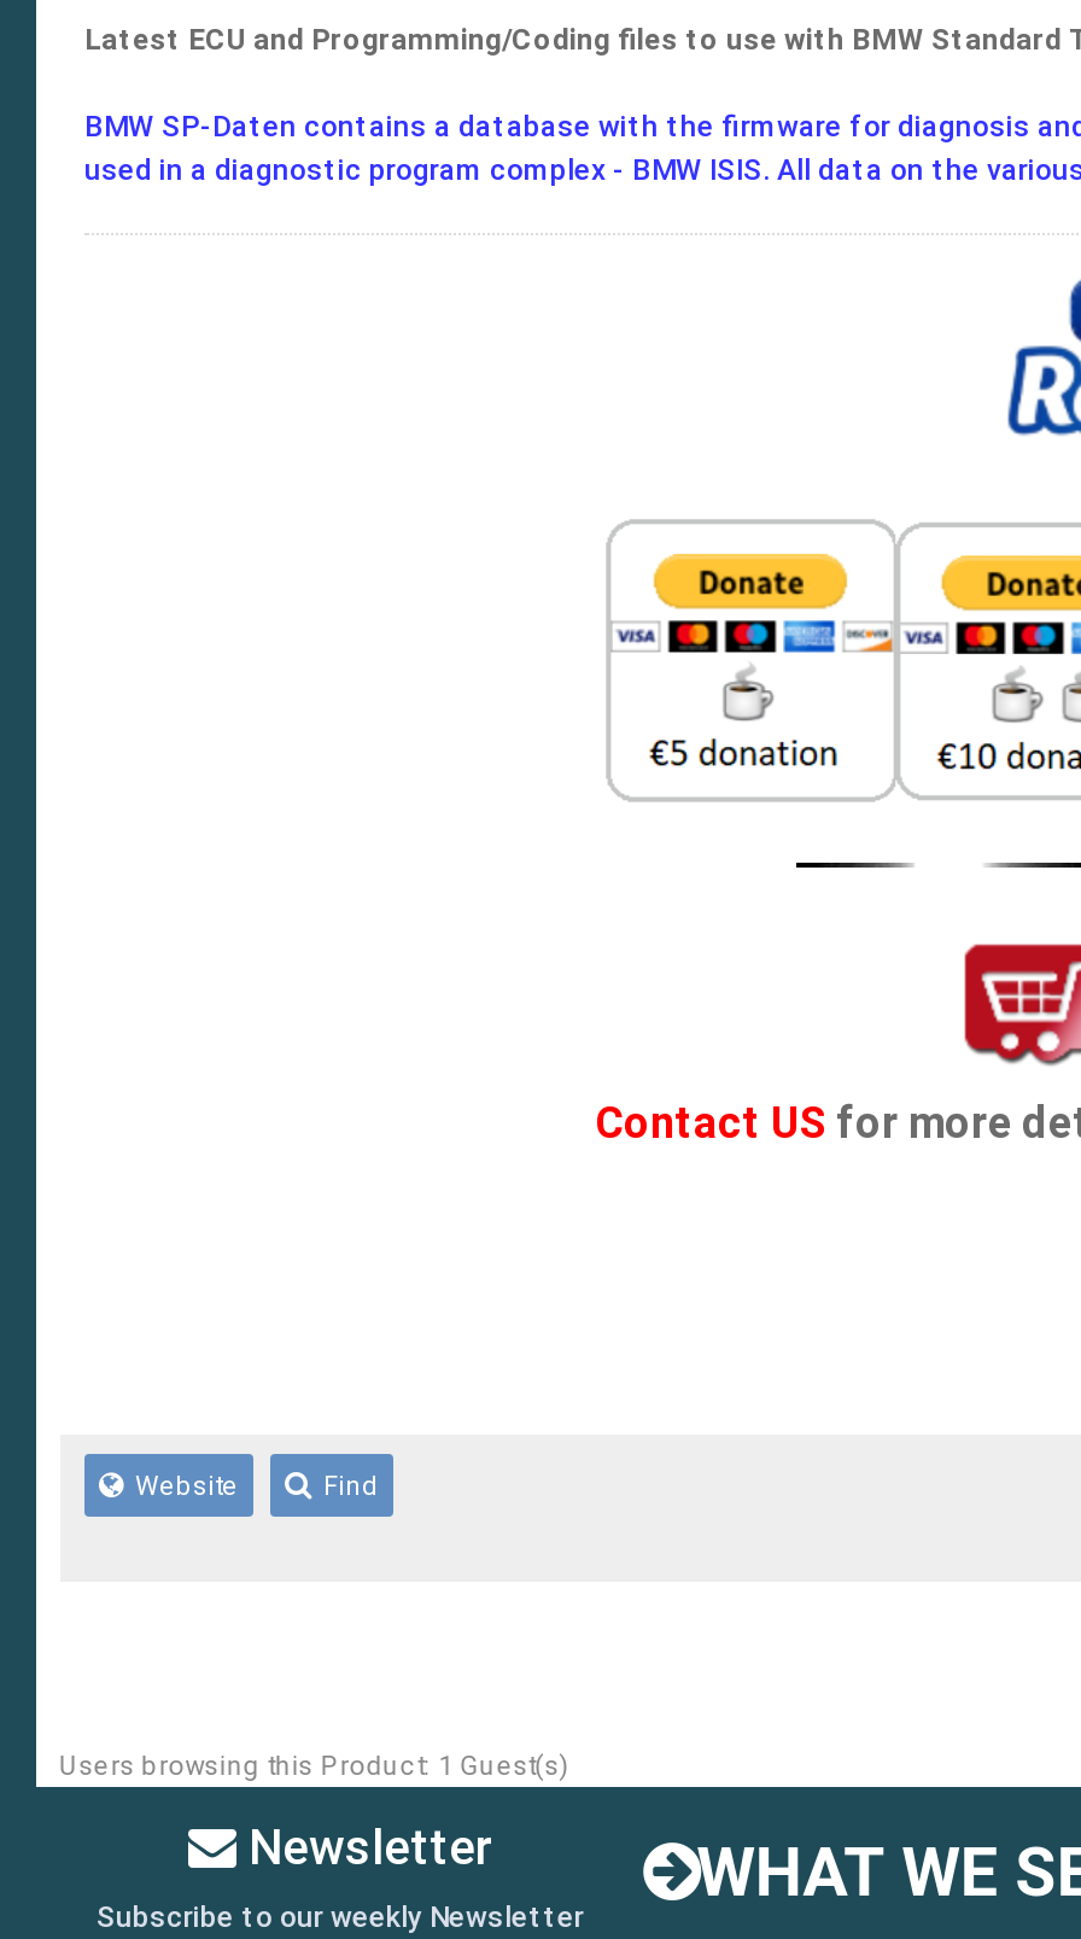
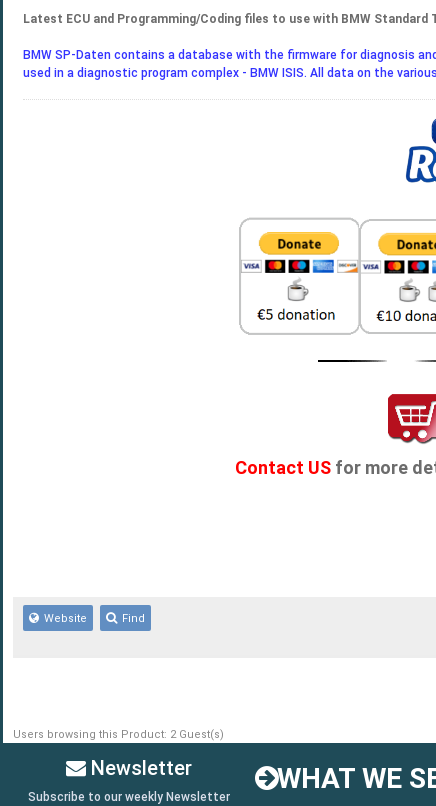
[60,1751,569,1782] Users browsing this Product: 1 Guest(s) -> [13,728,224,741] Users browsing this Product: 2 Guest(s)

